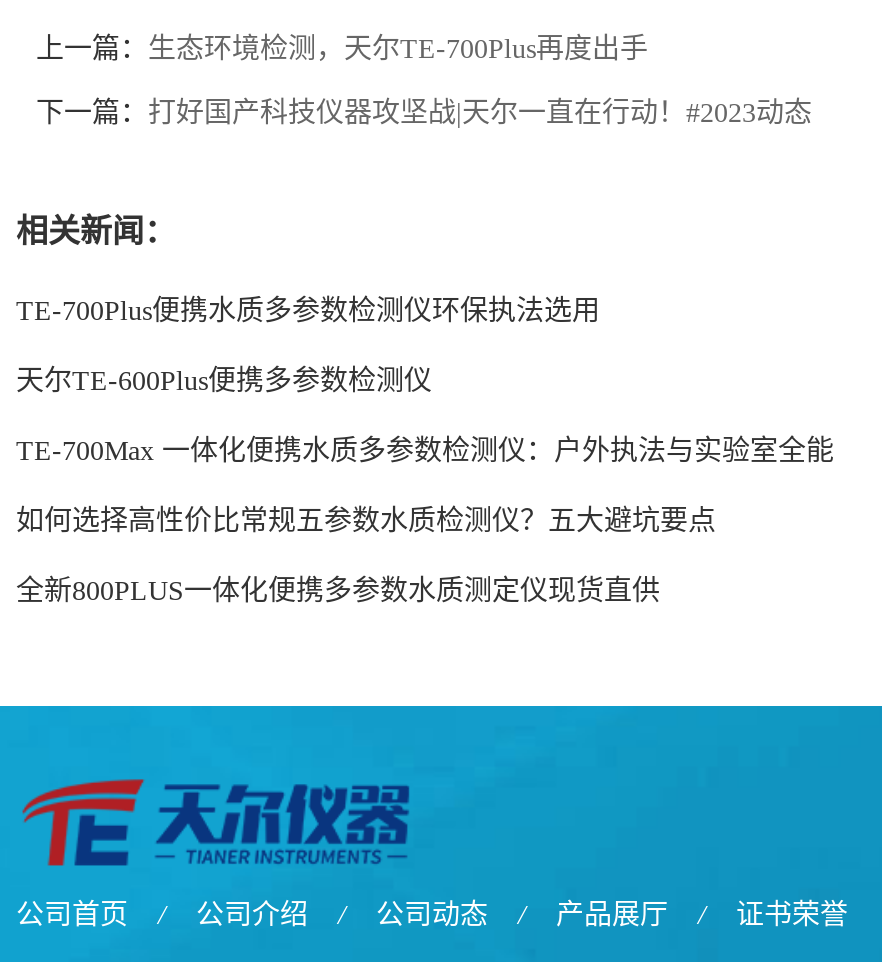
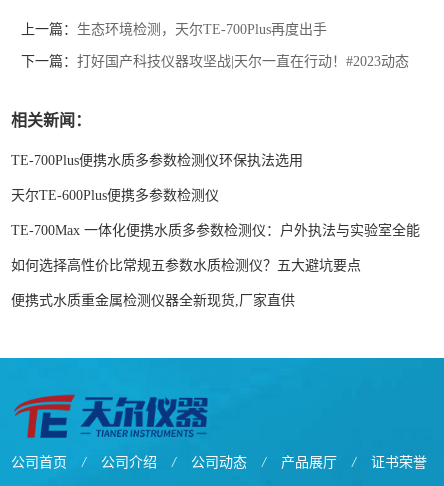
[16,575,660,605] 全新800PLUS一体化便携多参数水质测定仪现货直供 -> [11,293,295,308] 便携式水质重金属检测仪器全新现货,厂家直供

